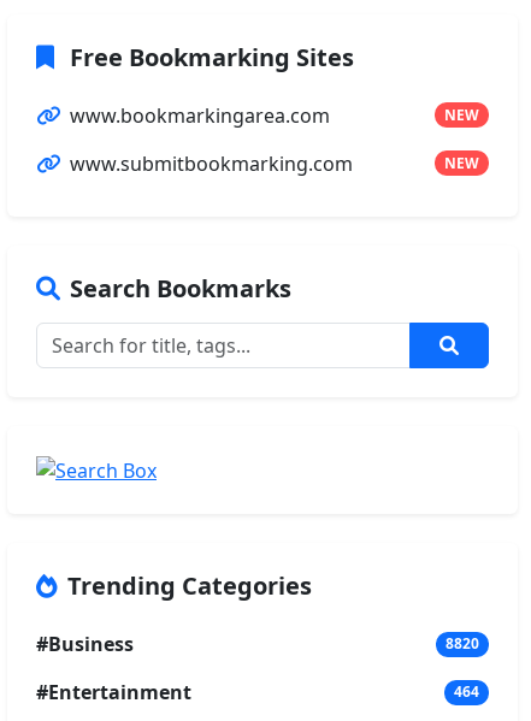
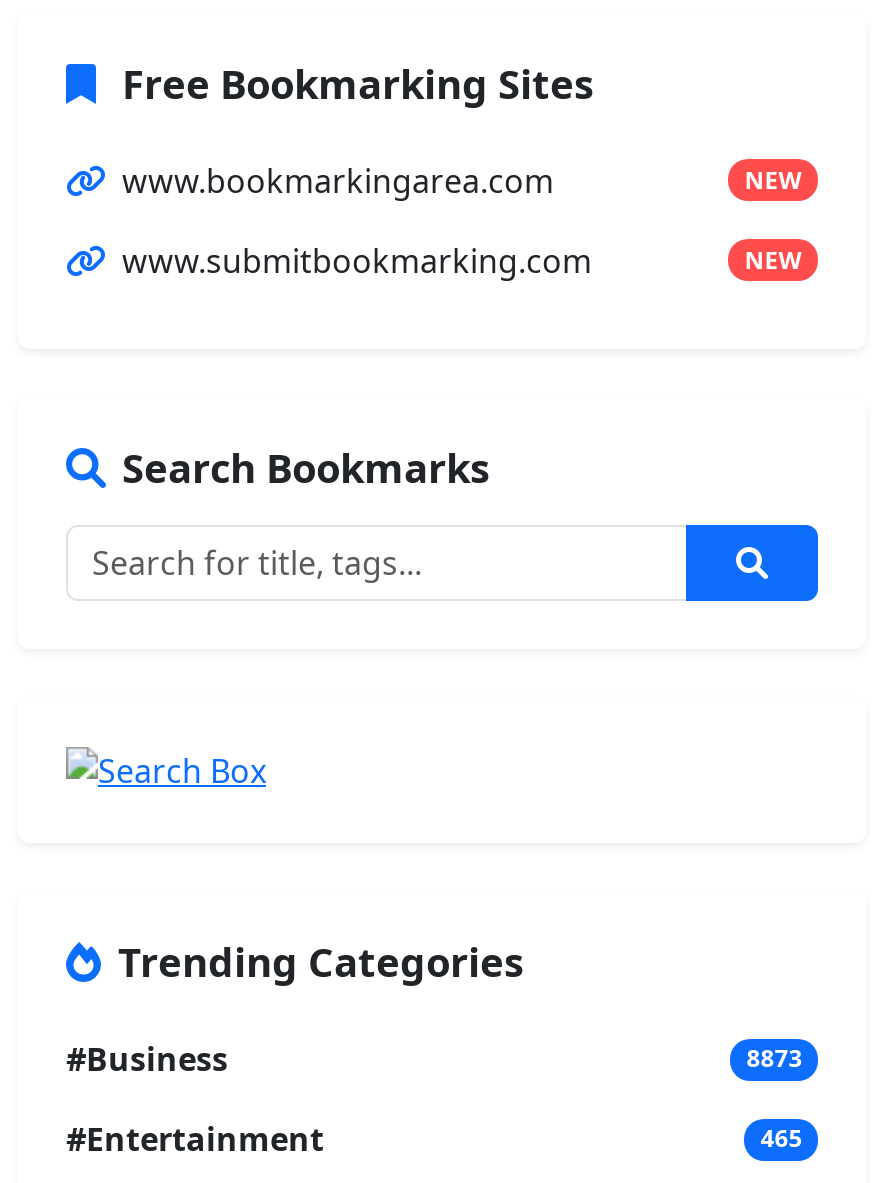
[446,634,479,654] 8820 -> [746,1042,802,1076] 8873
[454,682,479,702] 464 -> [760,1122,802,1156] 465

